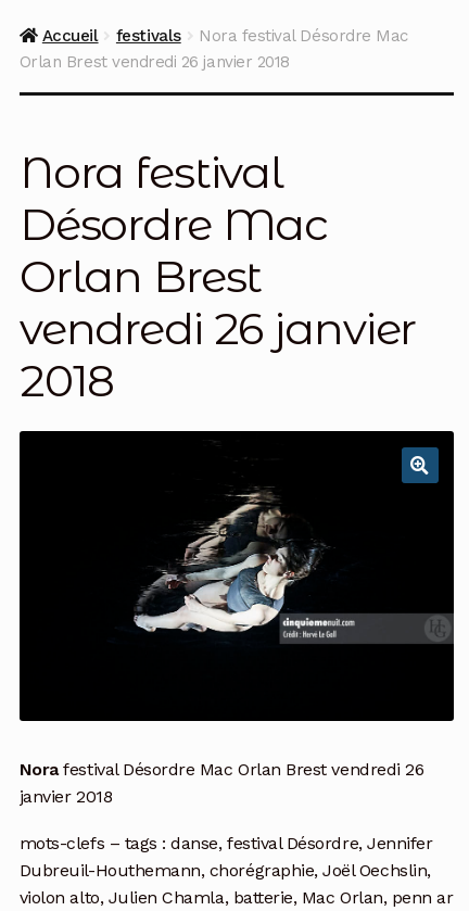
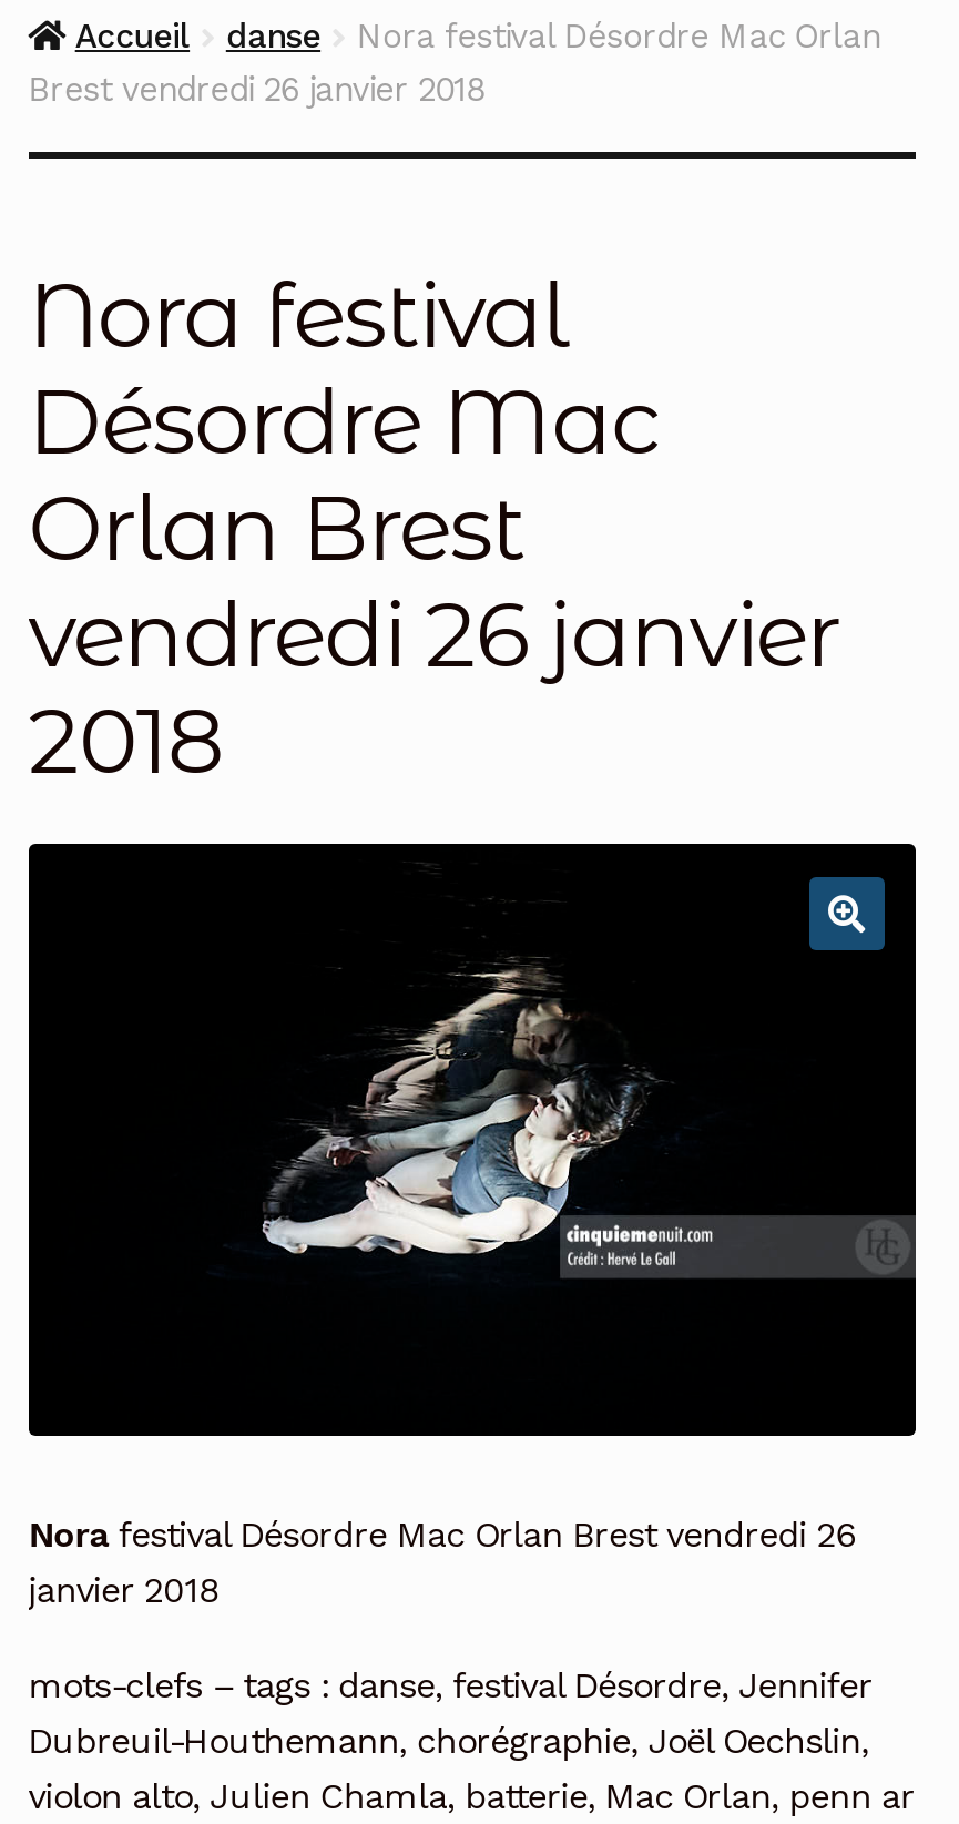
[19,27,408,72] festivals | Nora festival Désordre Mac | Orlan Brest vendredi 26 janvier 2018 -> [28,18,880,111] danse | Nora festival Désordre Mac Orlan | Brest vendredi 26 janvier 2018

